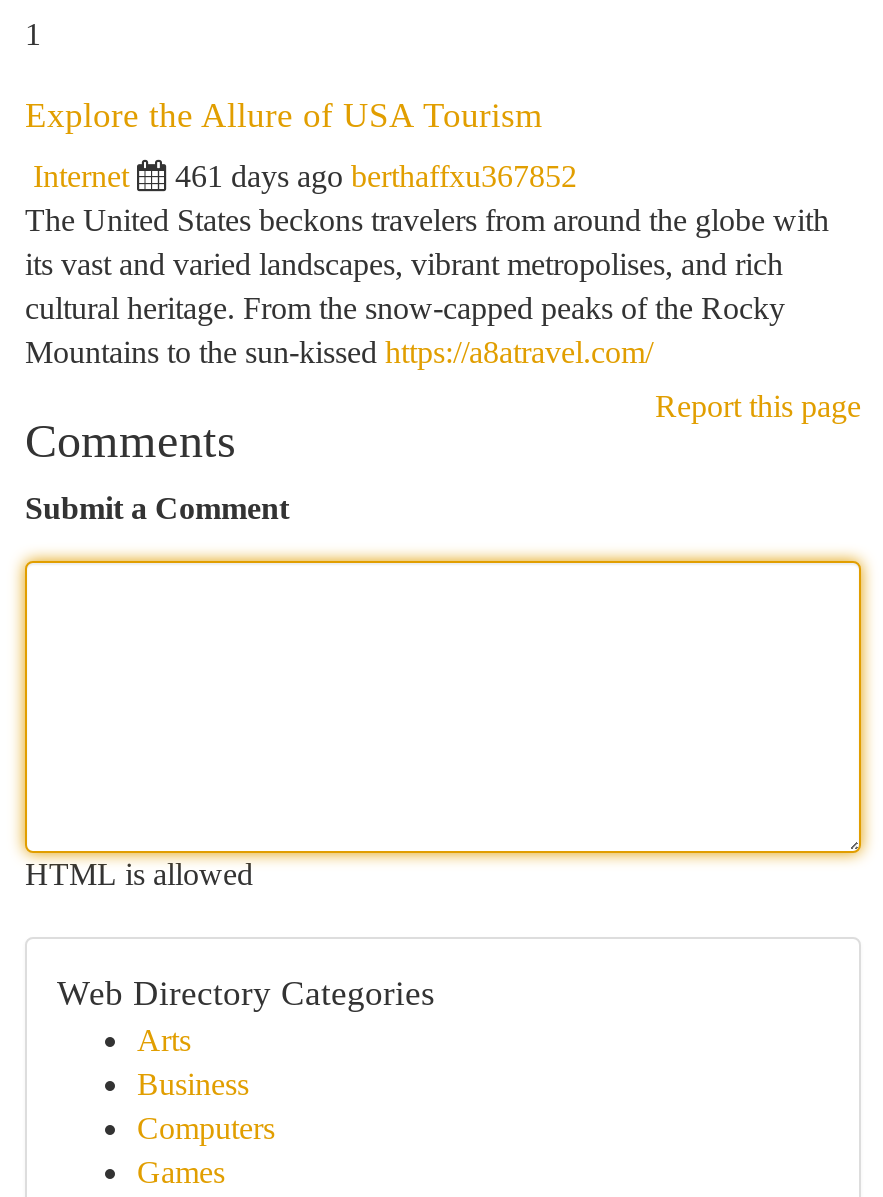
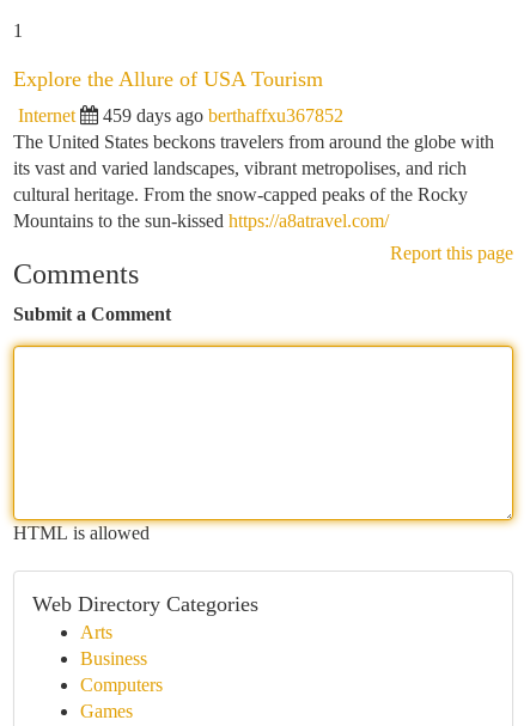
[175,159,577,193] 461 days ago berthaffxu367852 -> [103,105,343,126] 459 days ago berthaffxu367852

